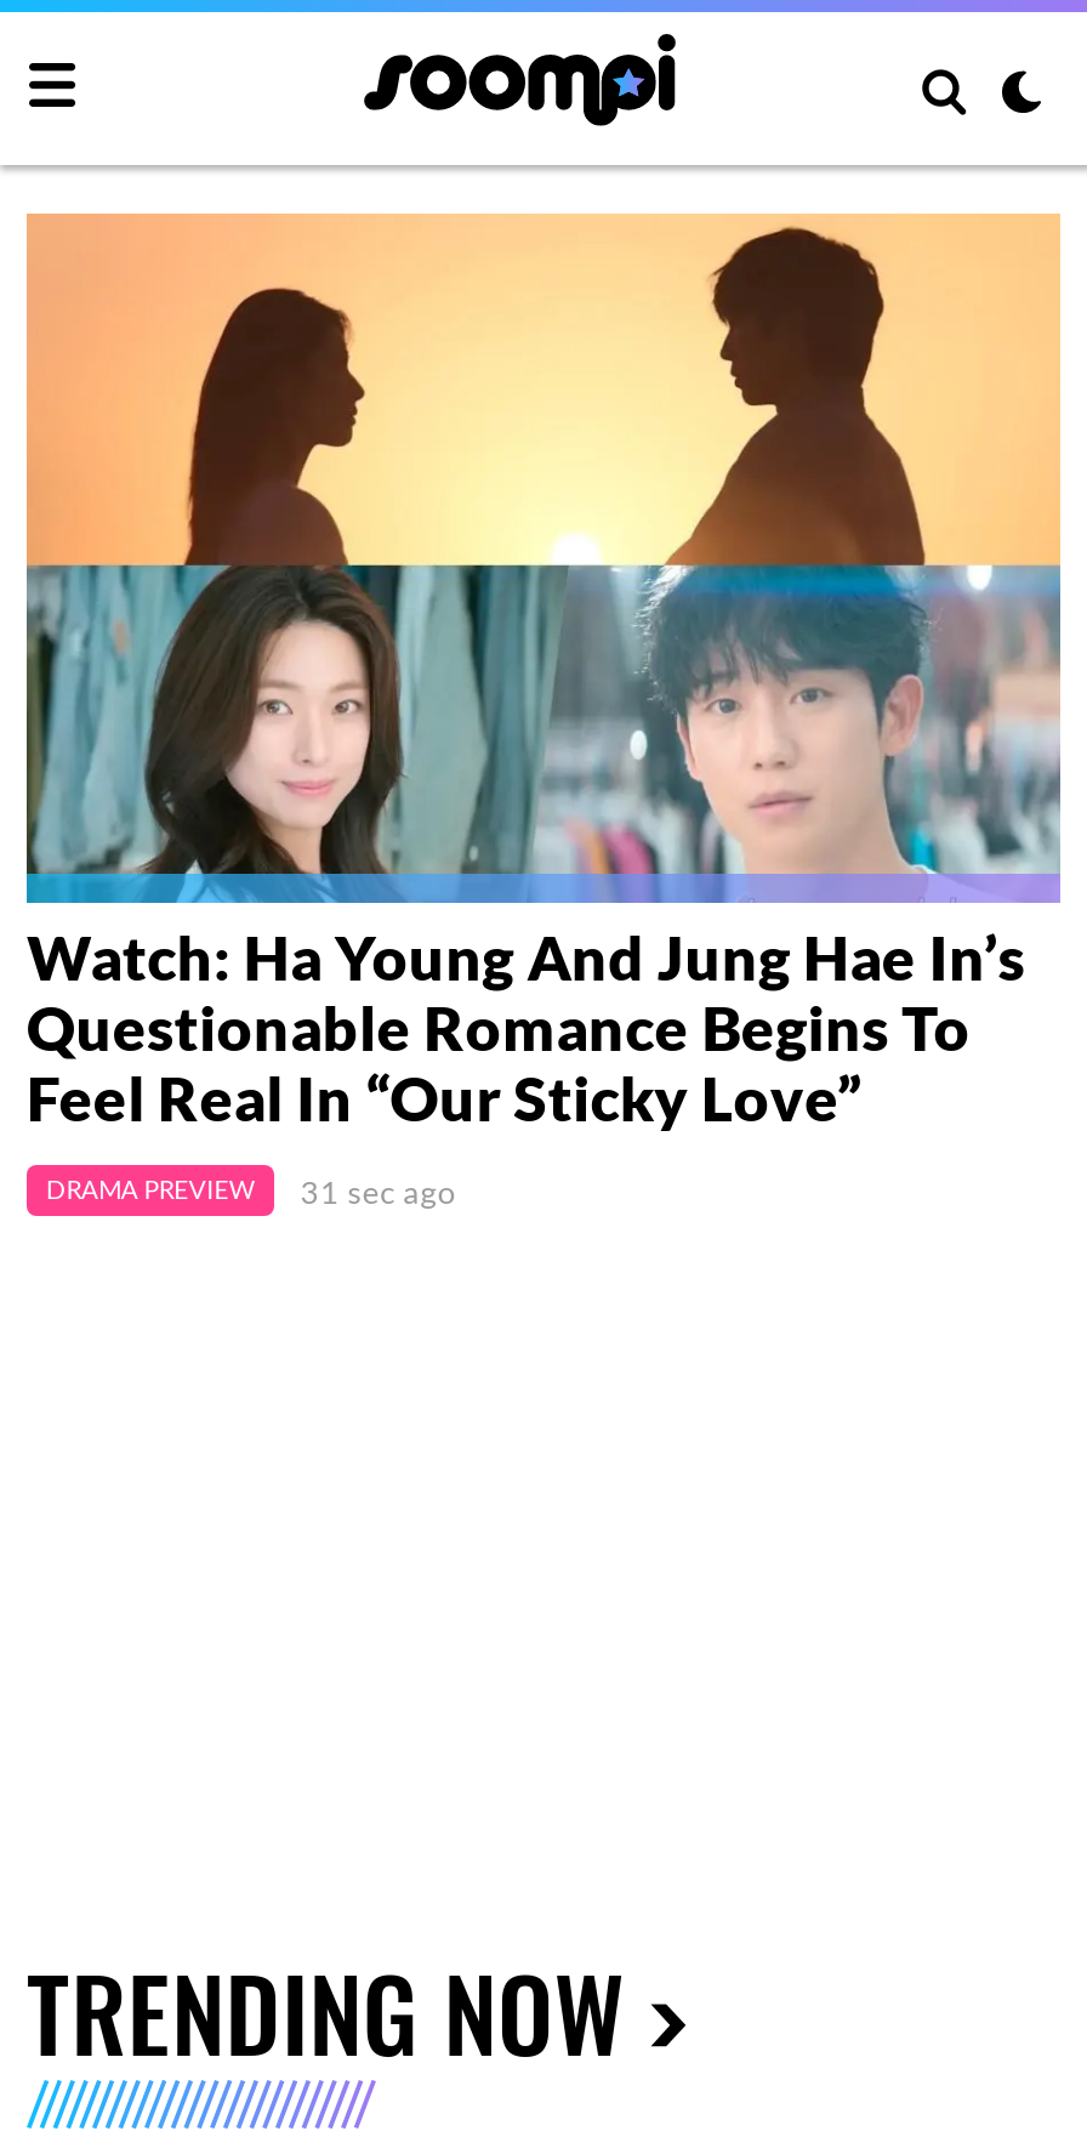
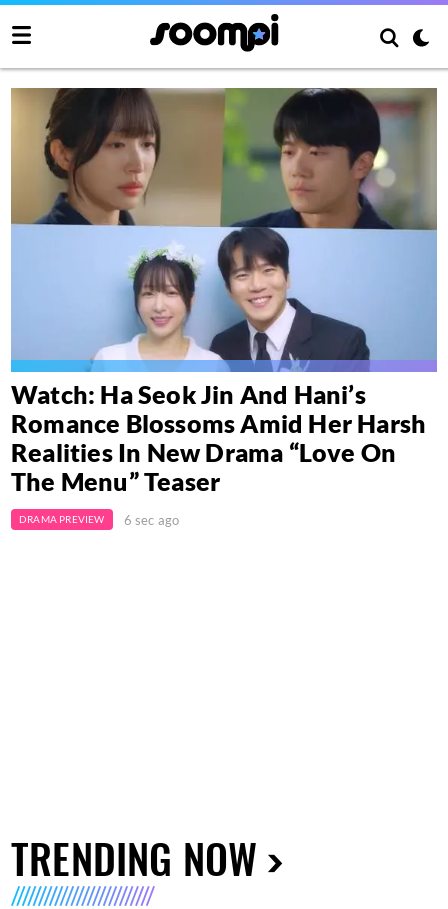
[24,211,1063,1133] [image] | Watch: Ha Young And Jung Hae In’s | Questionable Romance Begins To | Feel Real In “Our Sticky Love” -> [11,87,438,496] [image] | Watch: Ha Seok Jin And Hani’s | Romance Blossoms Amid Her Harsh | Realities In New Drama “Love On | The Menu” Teaser
[46,1172,455,1210] DRAMA PREVIEW 31 sec ago -> [19,512,179,528] DRAMA PREVIEW 6 sec ago

